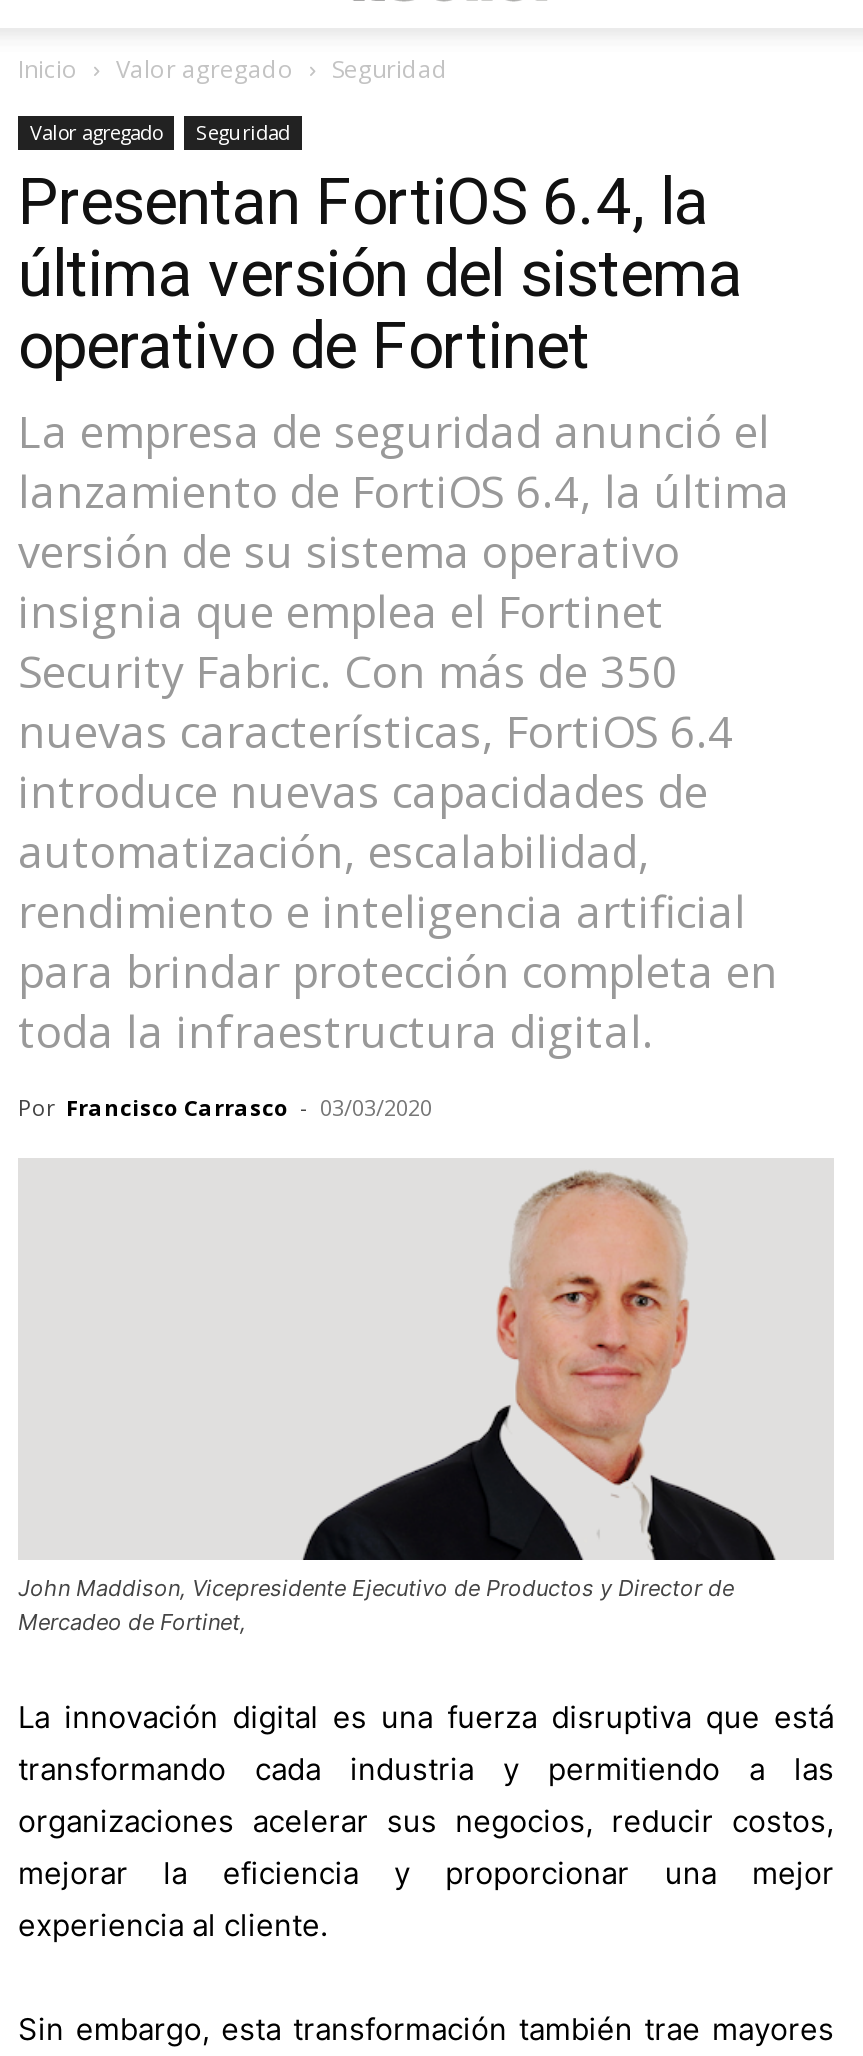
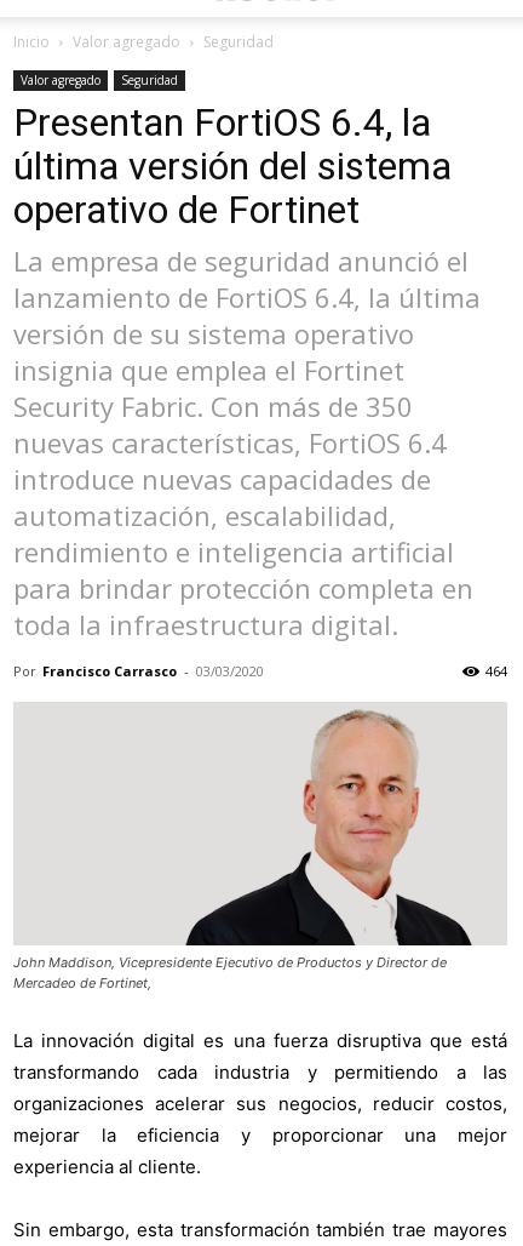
none -> [485,662,507,680] 464

